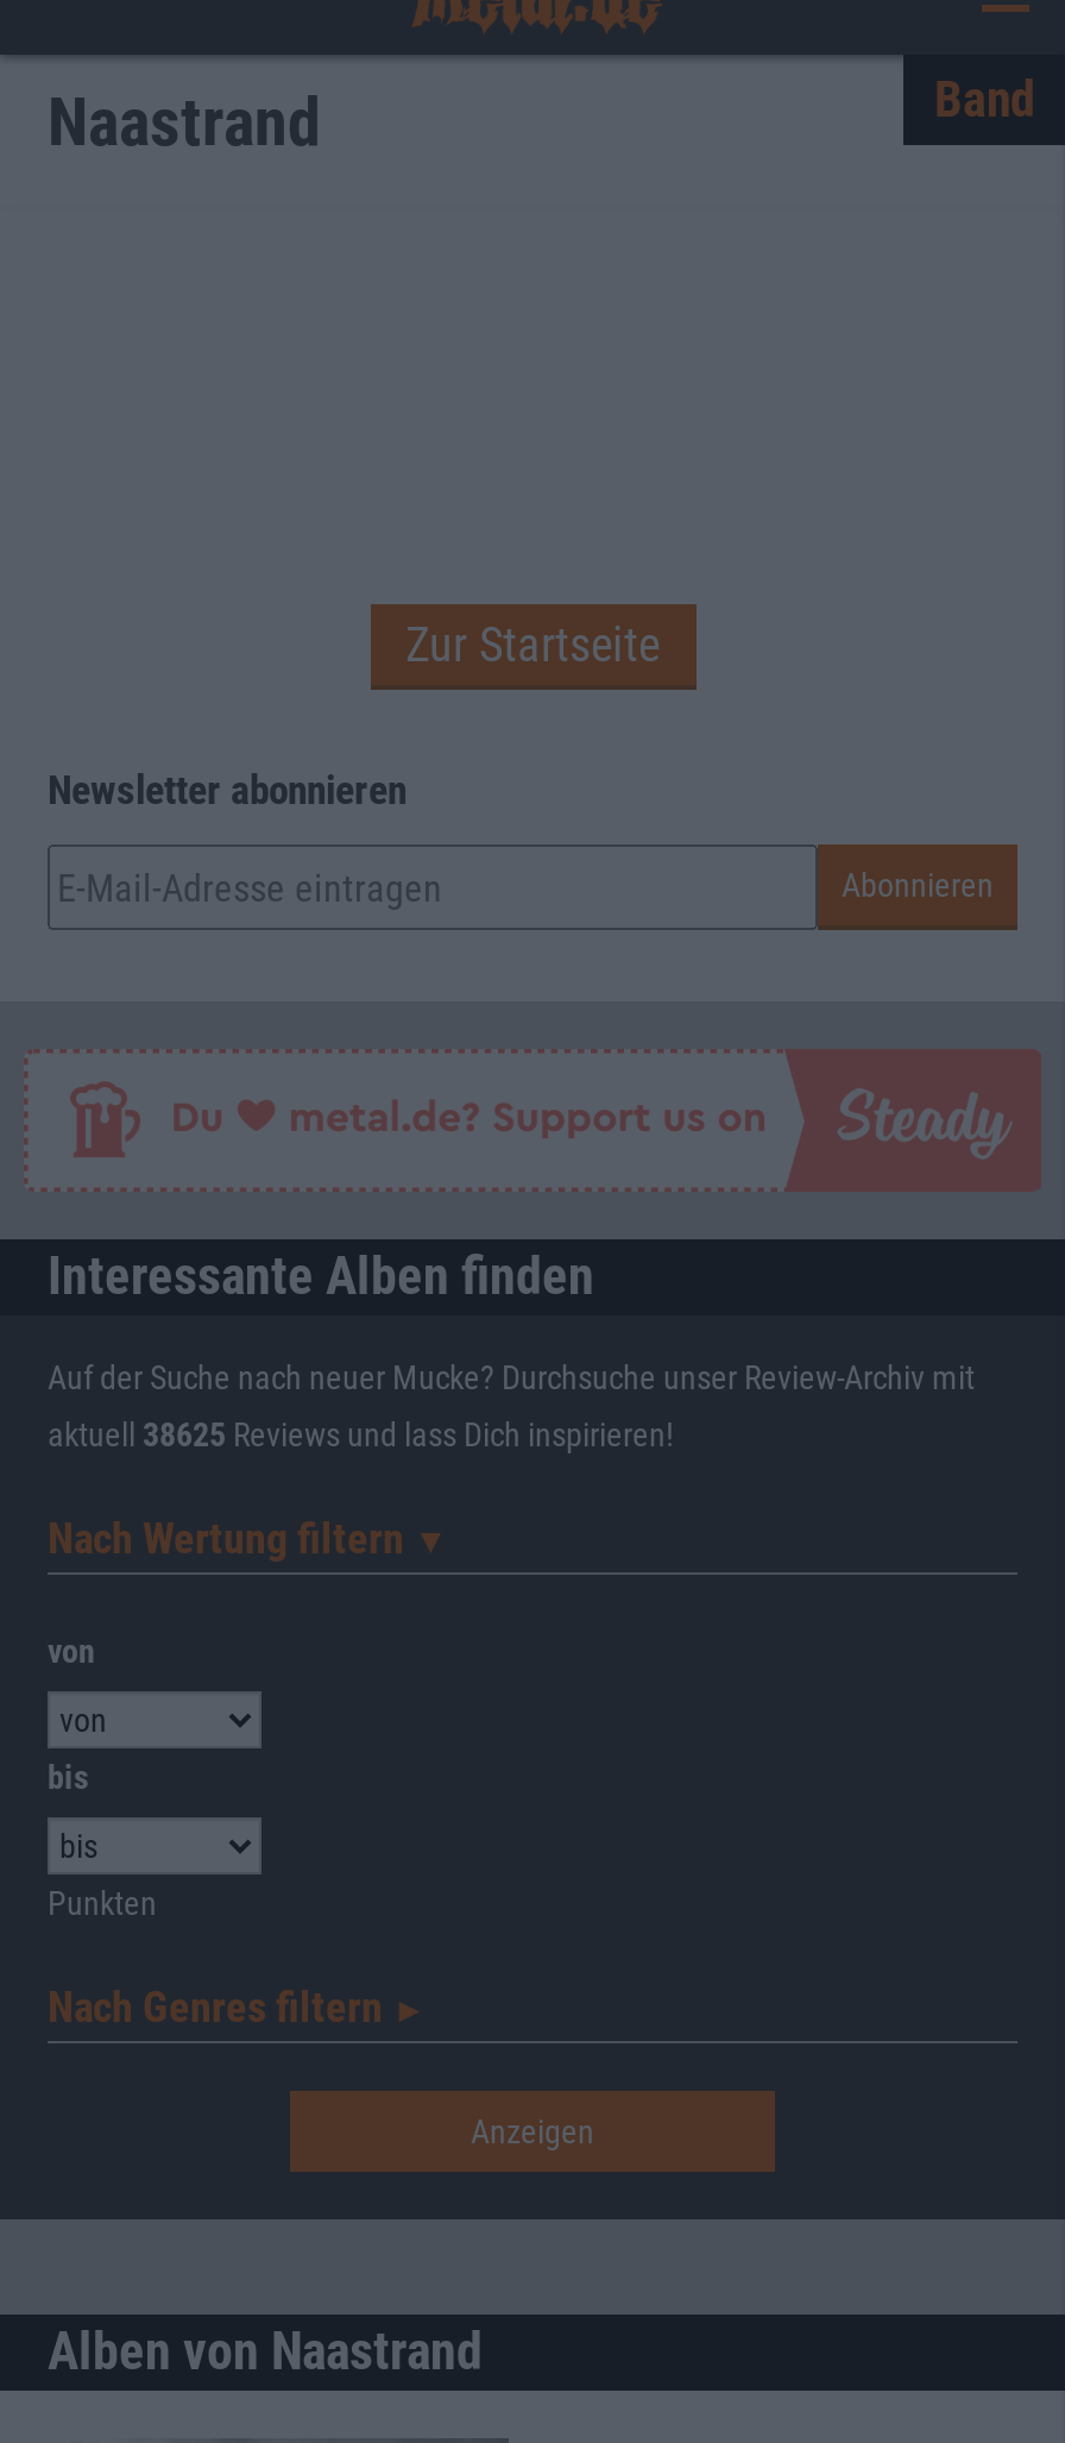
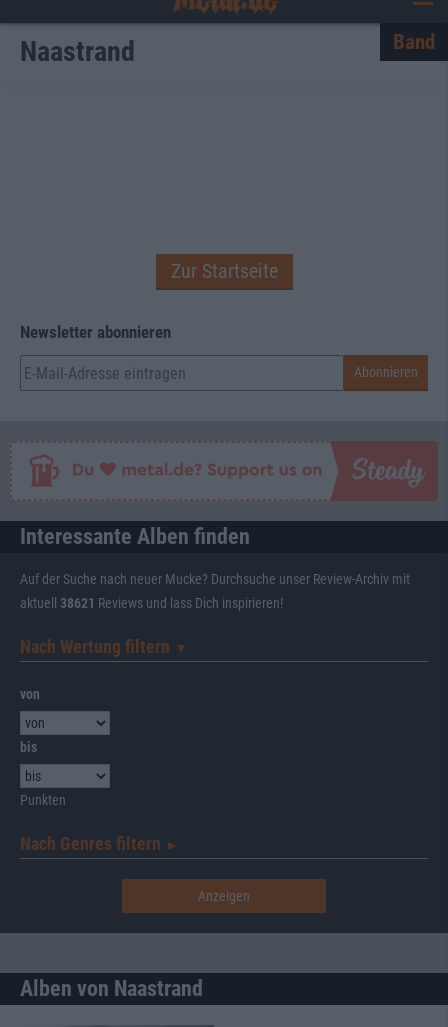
[48,1415,673,1453] aktuell 38625 Reviews und lass Dich inspirieren! -> [20,595,283,611] aktuell 38621 Reviews und lass Dich inspirieren!

